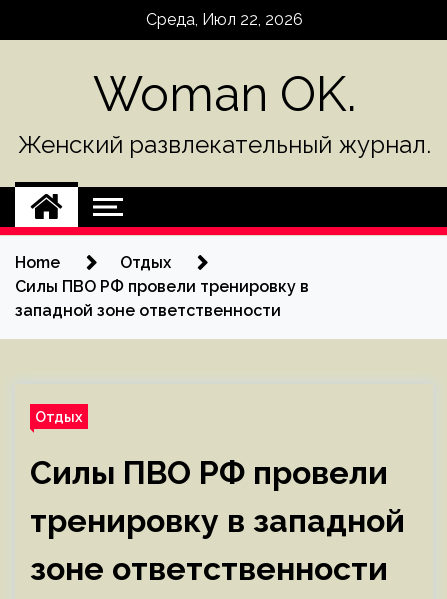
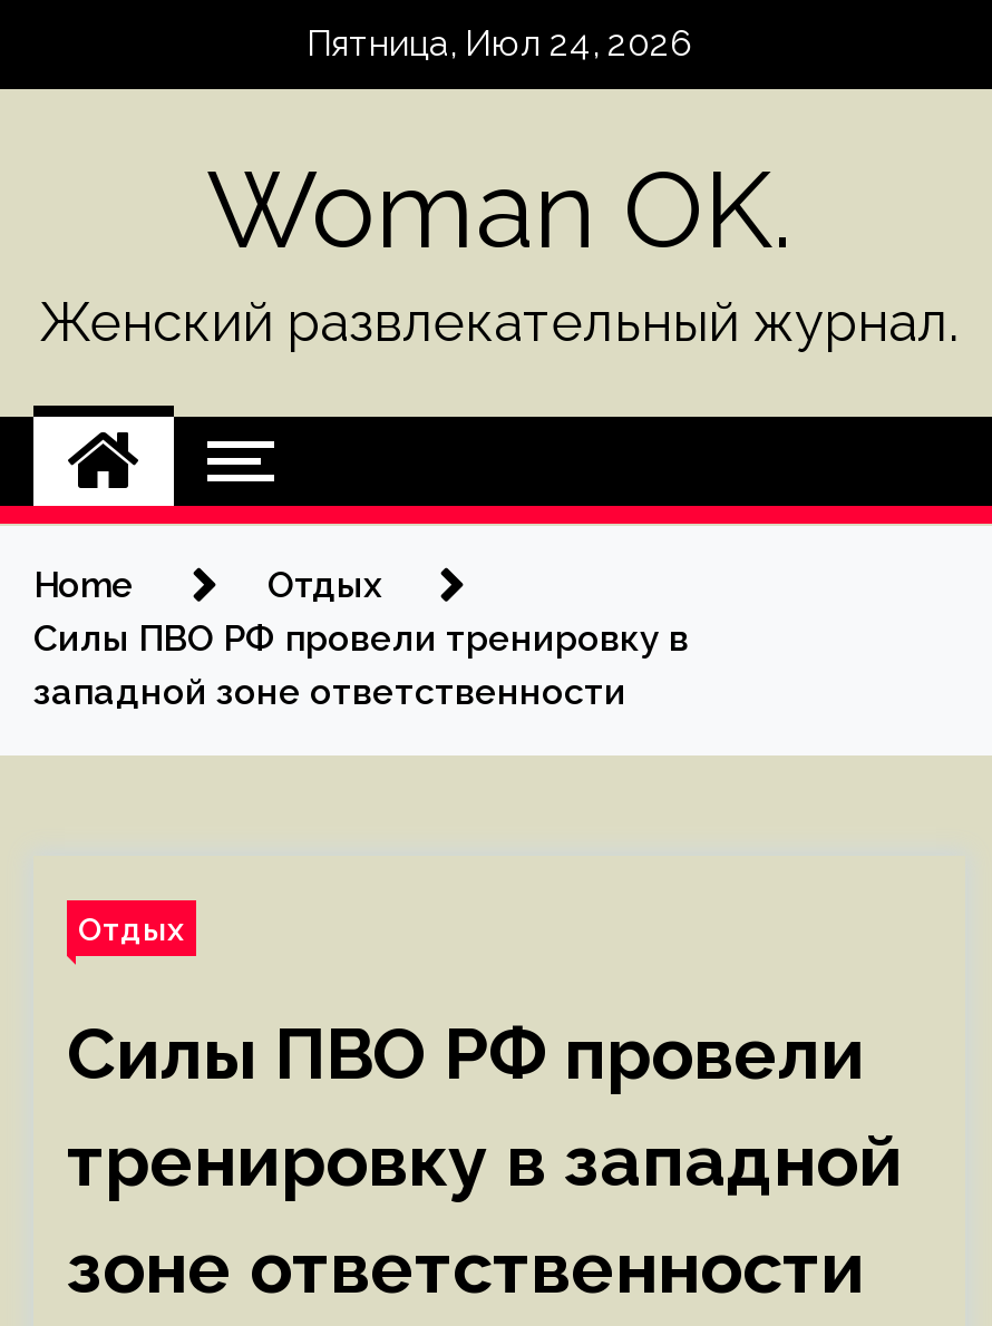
[145,10,302,29] Среда, Июл 22, 2026 -> [307,22,692,65] Пятница, Июл 24, 2026

